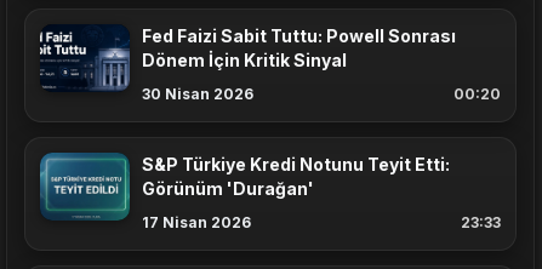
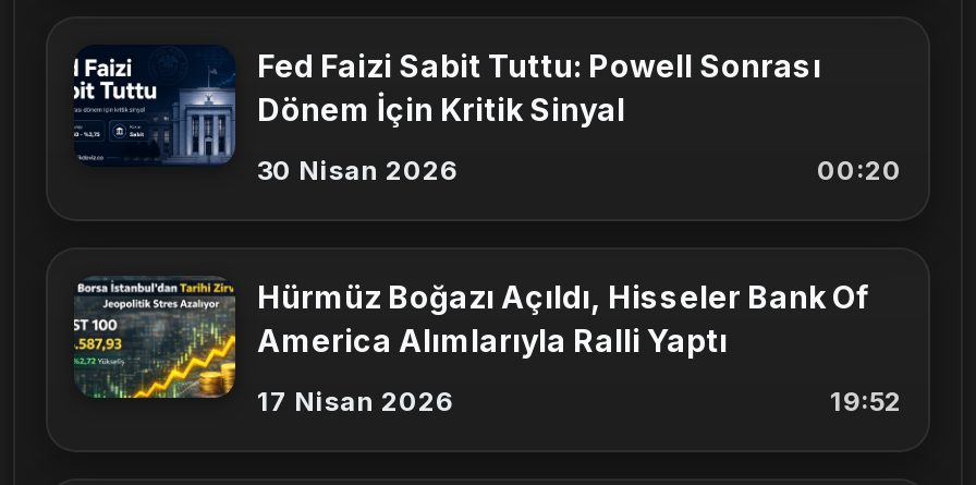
[39,153,450,221] [image] | S&P Türkiye Kredi Notunu Teyit Etti: | Görünüm 'Durağan' -> [72,276,869,400] [image] | Hürmüz Boğazı Açıldı, Hisseler Bank Of | America Alımlarıyla Ralli Yaptı
[461,214,501,232] 23:33 -> [830,385,902,418] 19:52

